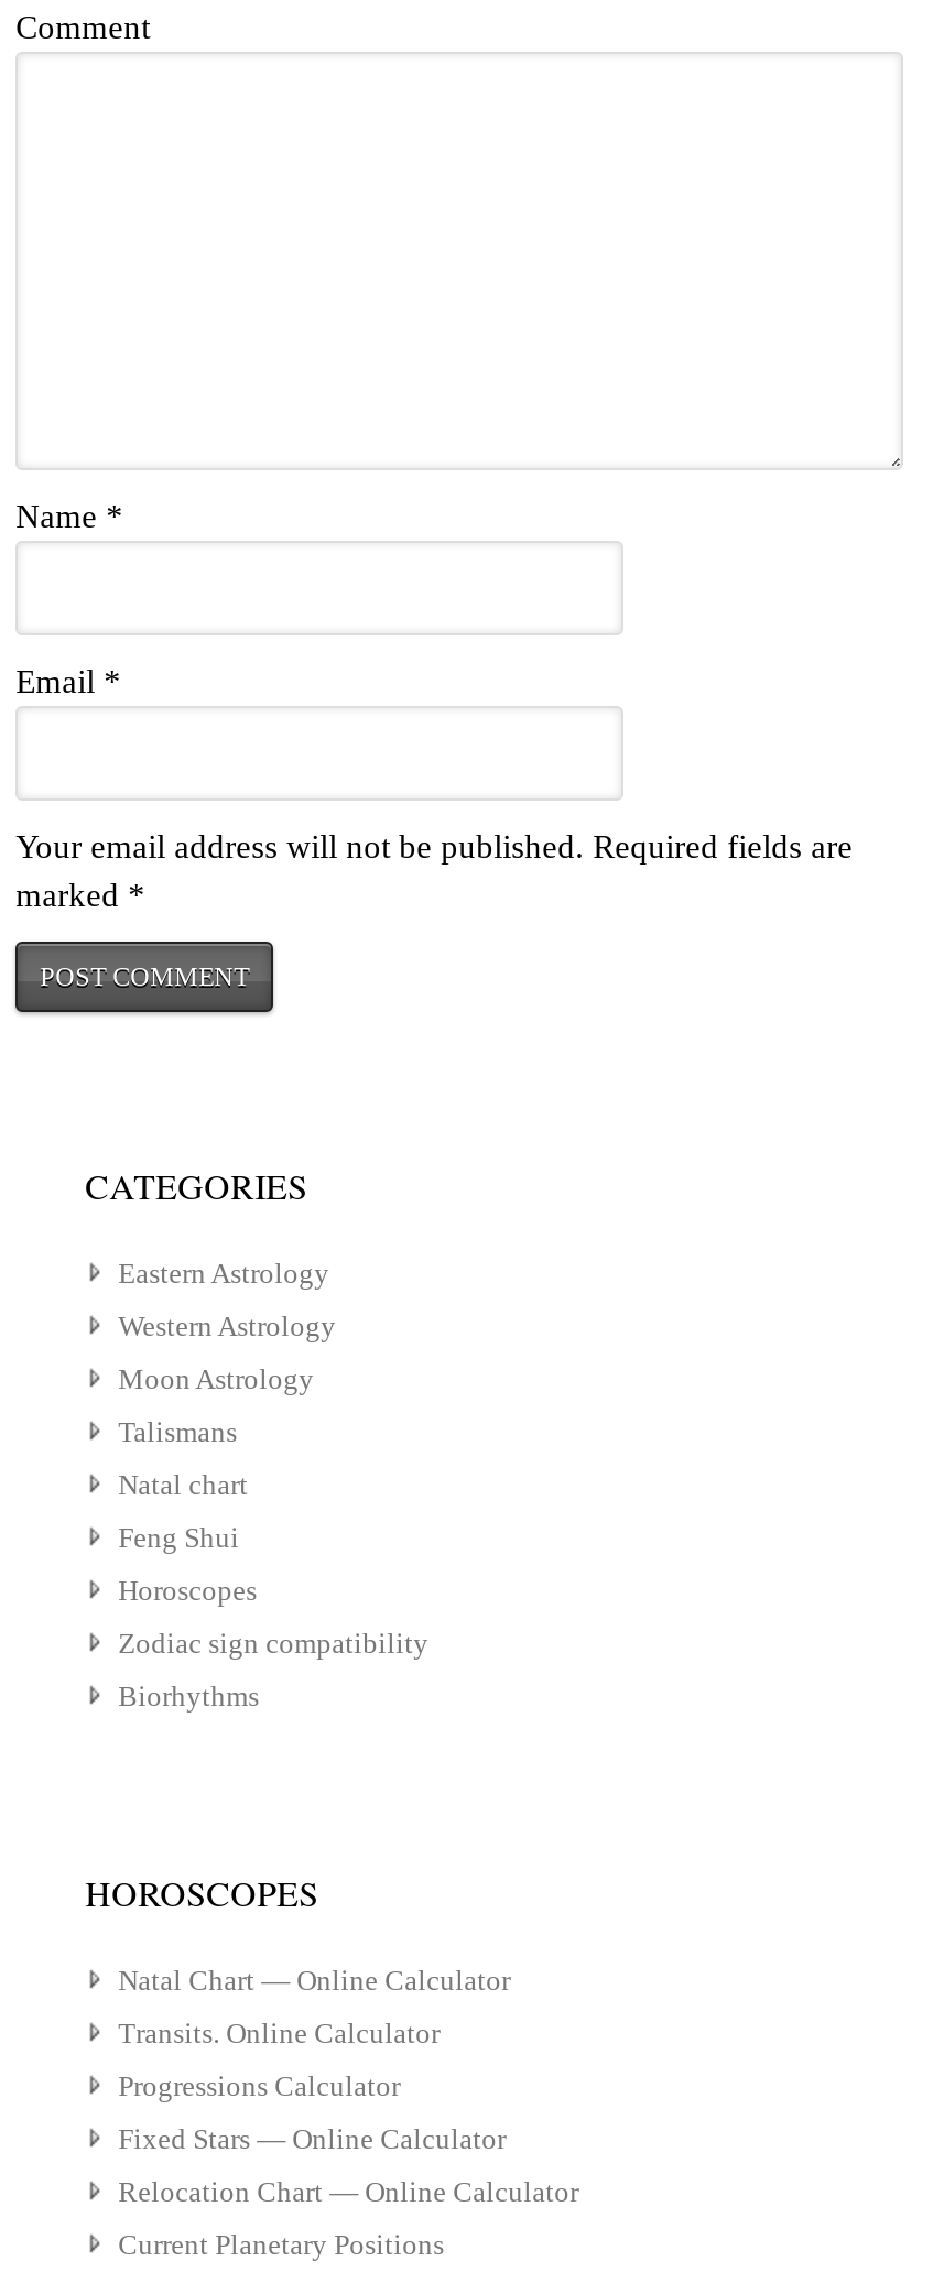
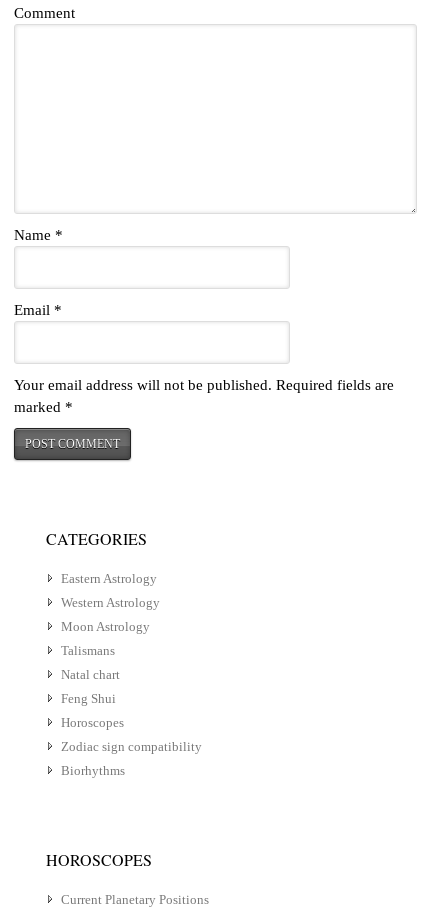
[118,1964,579,2209] Natal Chart — Online Calculator | Transits. Online Calculator | Progressions Calculator | Fixed Stars — Online Calculator | Relocation Chart — Online Calculator -> none

